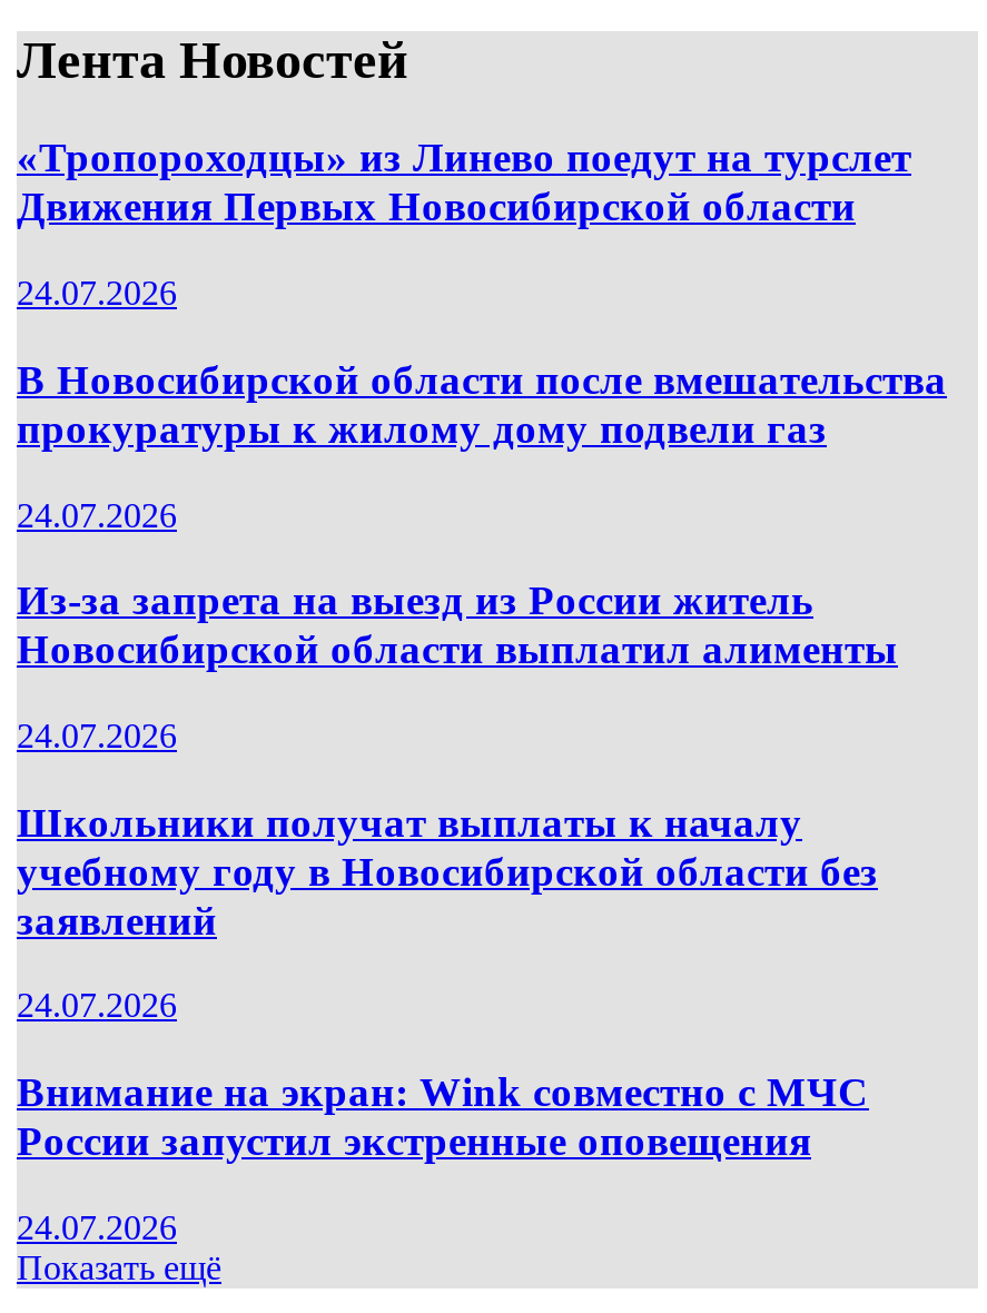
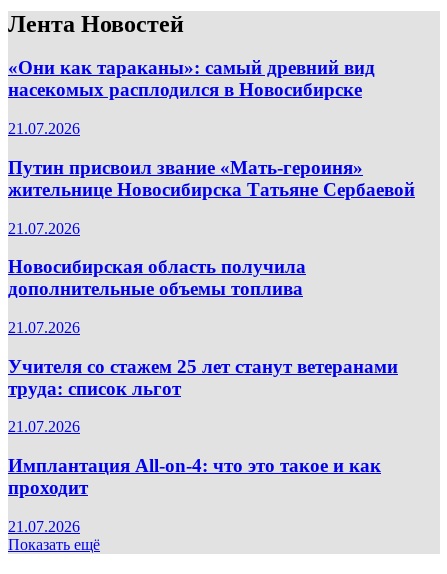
[17,134,911,230] «Тропороходцы» из Линево поедут на турслет | Движения Первых Новосибирской области -> [8,57,375,100] «Они как тараканы»: самый древний вид | насекомых расплодился в Новосибирске
[17,274,177,312] 24.07.2026 -> [8,120,80,137] 21.07.2026
[17,356,947,452] В Новосибирской области после вмешательства | прокуратуры к жилому дому подвели газ -> [8,157,415,200] Путин присвоил звание «Мать-героиня» | жительнице Новосибирска Татьяне Сербаевой
[17,495,177,533] 24.07.2026 -> [8,220,80,237] 21.07.2026
[17,577,898,673] Из-за запрета на выезд из России житель | Новосибирской области выплатил алименты -> [8,256,306,299] Новосибирская область получила | дополнительные объемы топлива
[17,717,177,754] 24.07.2026 -> [8,319,80,336] 21.07.2026
[17,798,878,943] Школьники получат выплаты к началу | учебному году в Новосибирской области без | заявлений -> [8,356,398,399] Учителя со стажем 25 лет станут ветеранами | труда: список льгот
[17,987,177,1025] 24.07.2026 -> [8,418,80,435] 21.07.2026
[17,1069,869,1164] Внимание на экран: Wink совместно с МЧС | России запустил экстренные оповещения -> [8,455,381,498] Имплантация All-on-4: что это такое и как | проходит
[17,1208,177,1246] 24.07.2026 -> [8,518,80,535] 21.07.2026

